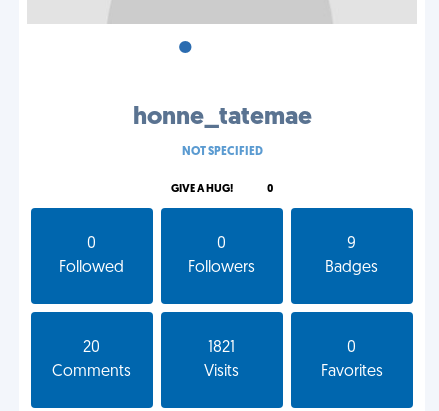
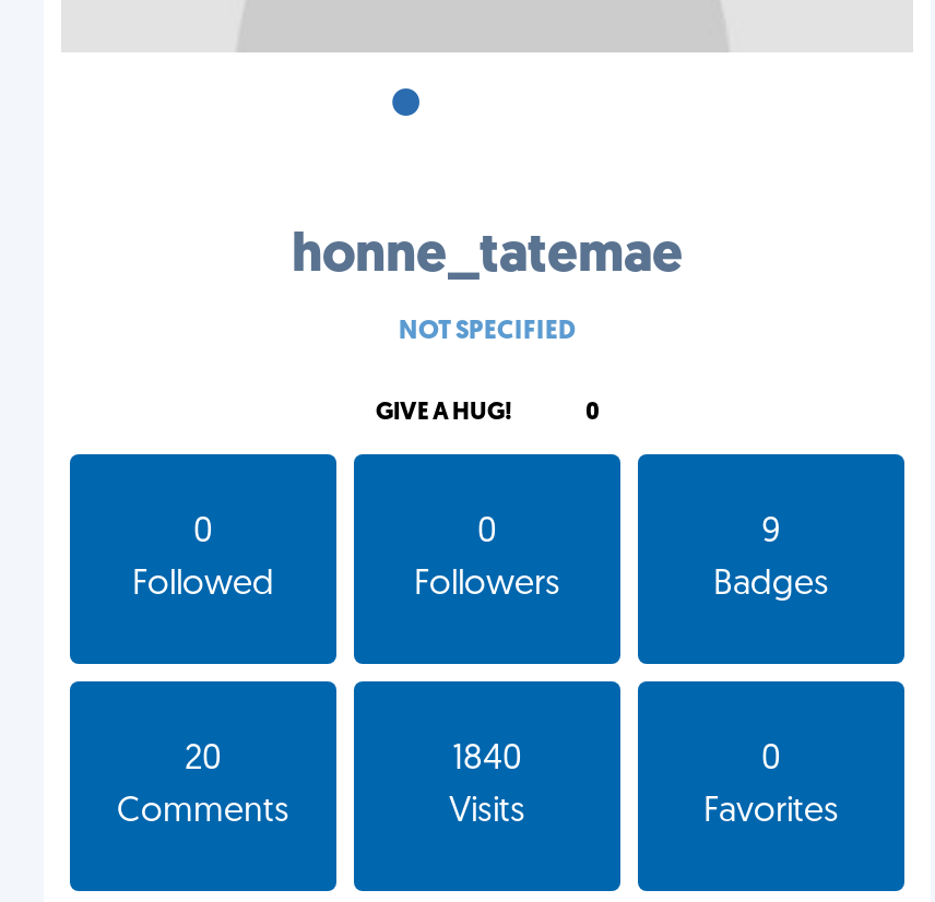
[208,340,235,356] 1821 -> [452,743,522,778] 1840

